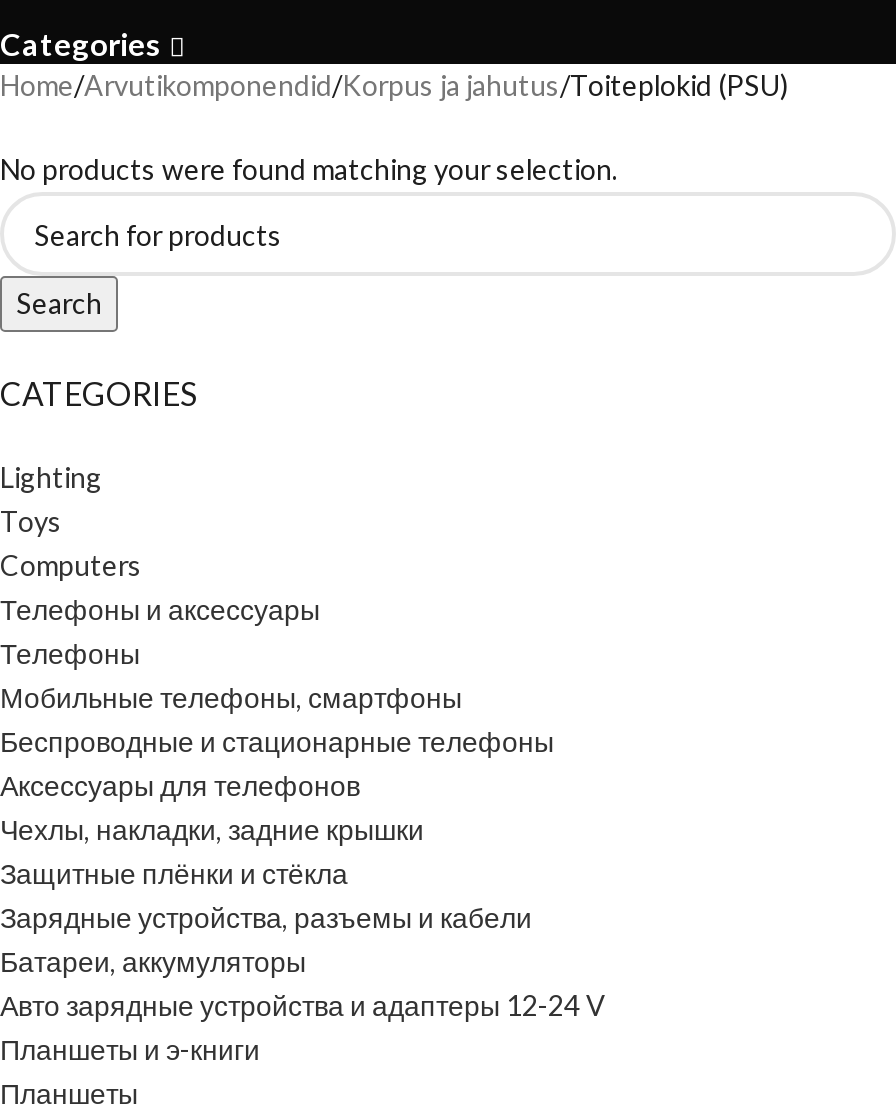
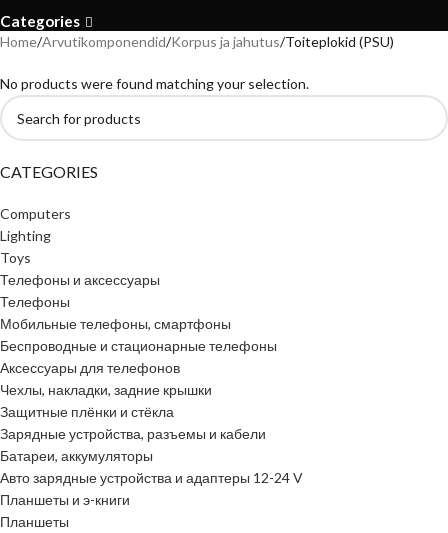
[16,286,102,320] Search -> none
moved [0,548,142,582] -> [0,205,71,222]: Computers

